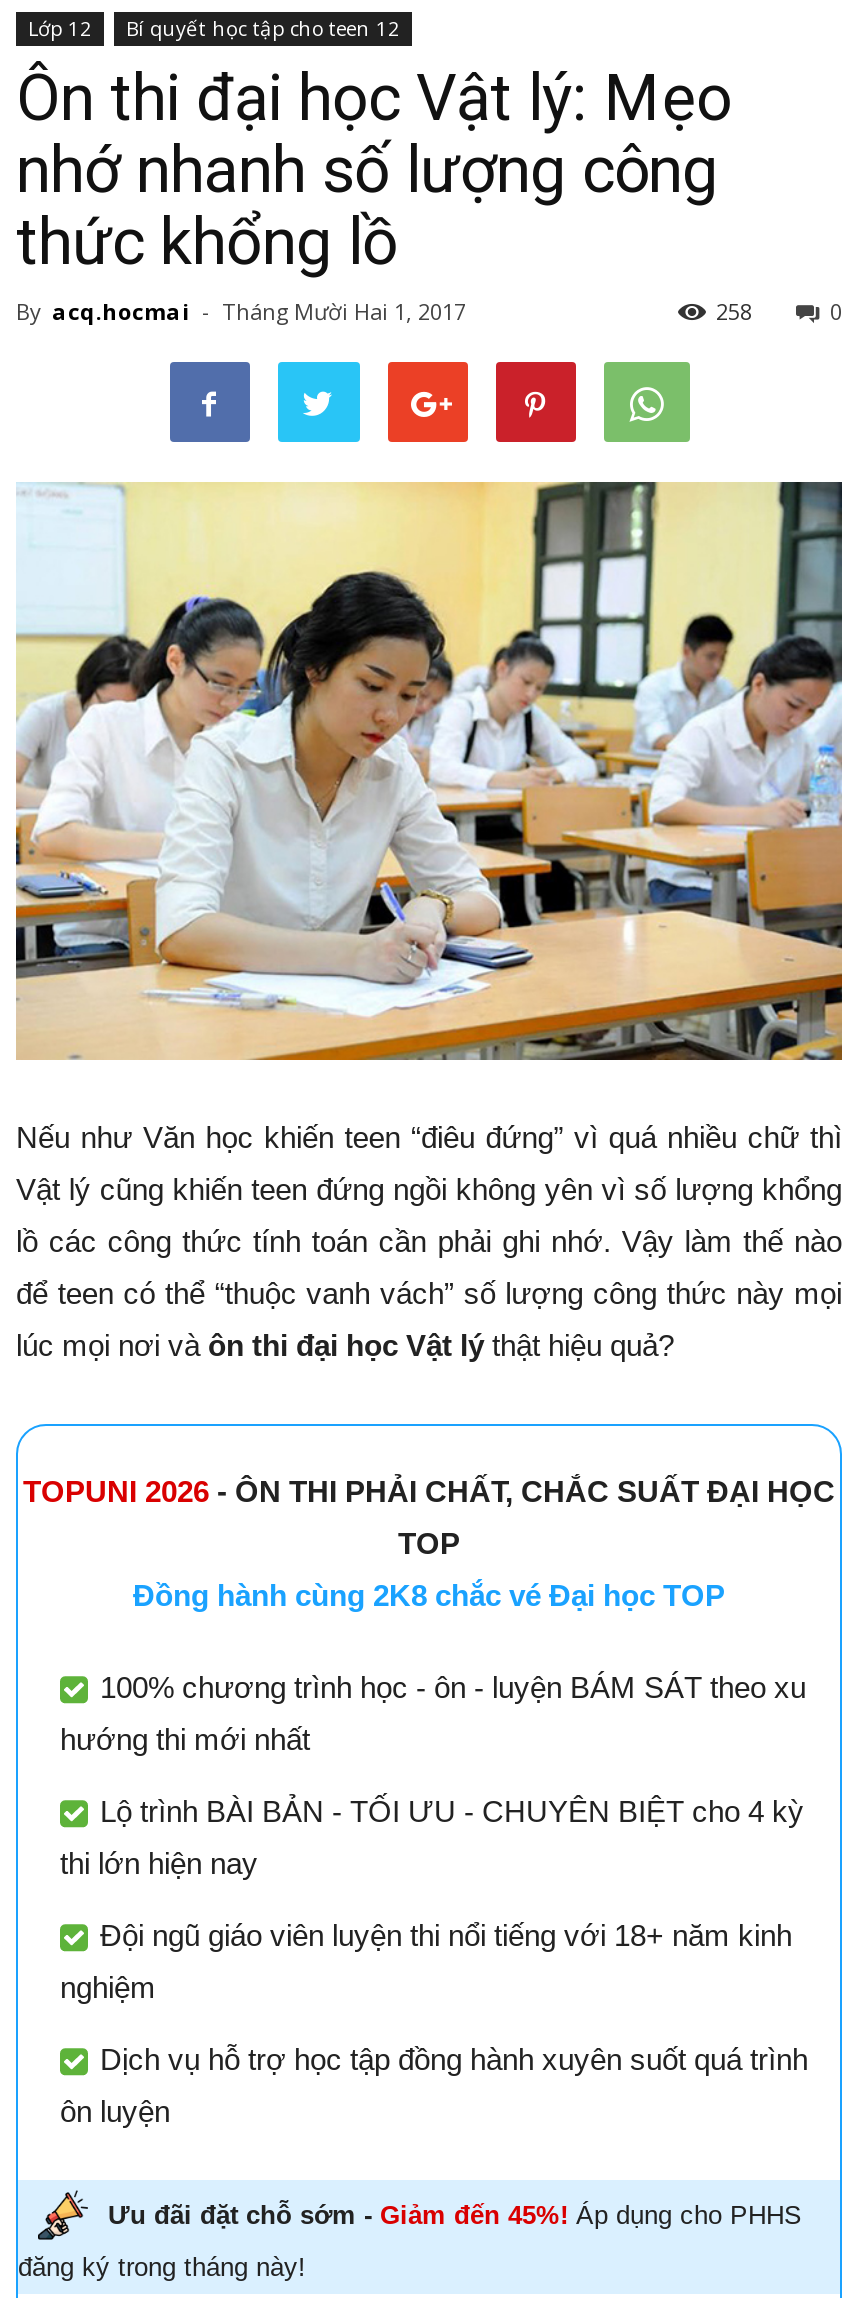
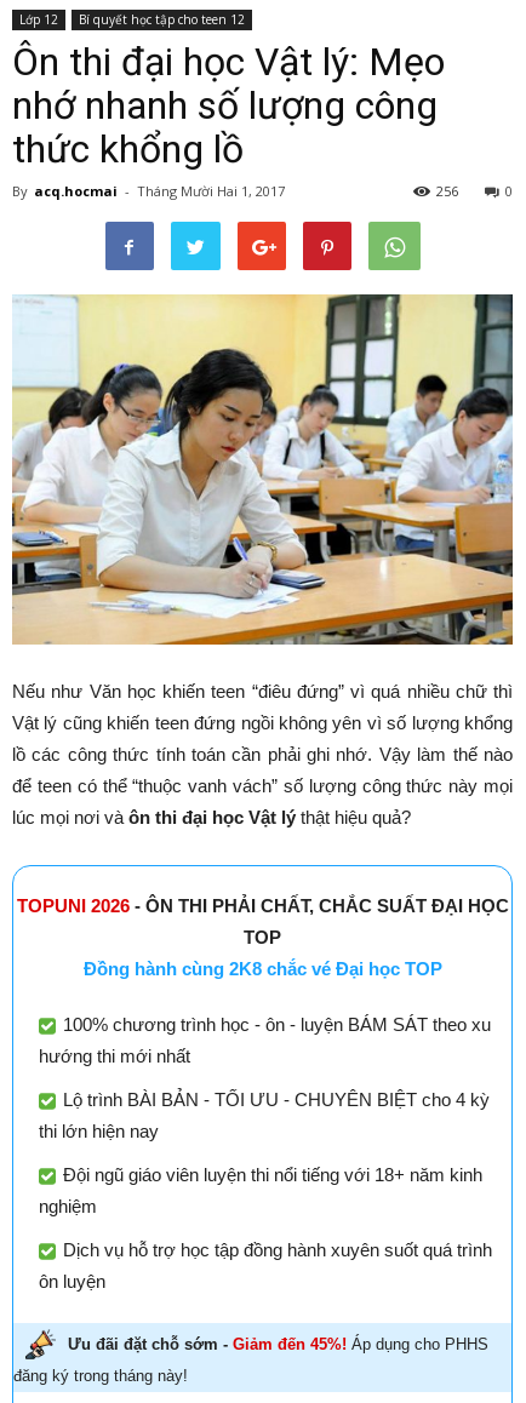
[716,296,752,326] 258 -> [436,182,458,200] 256

